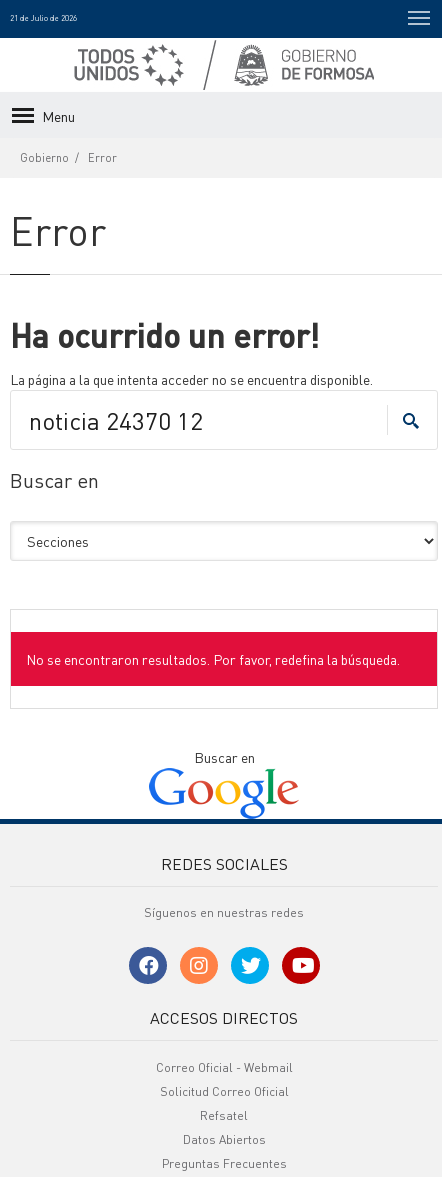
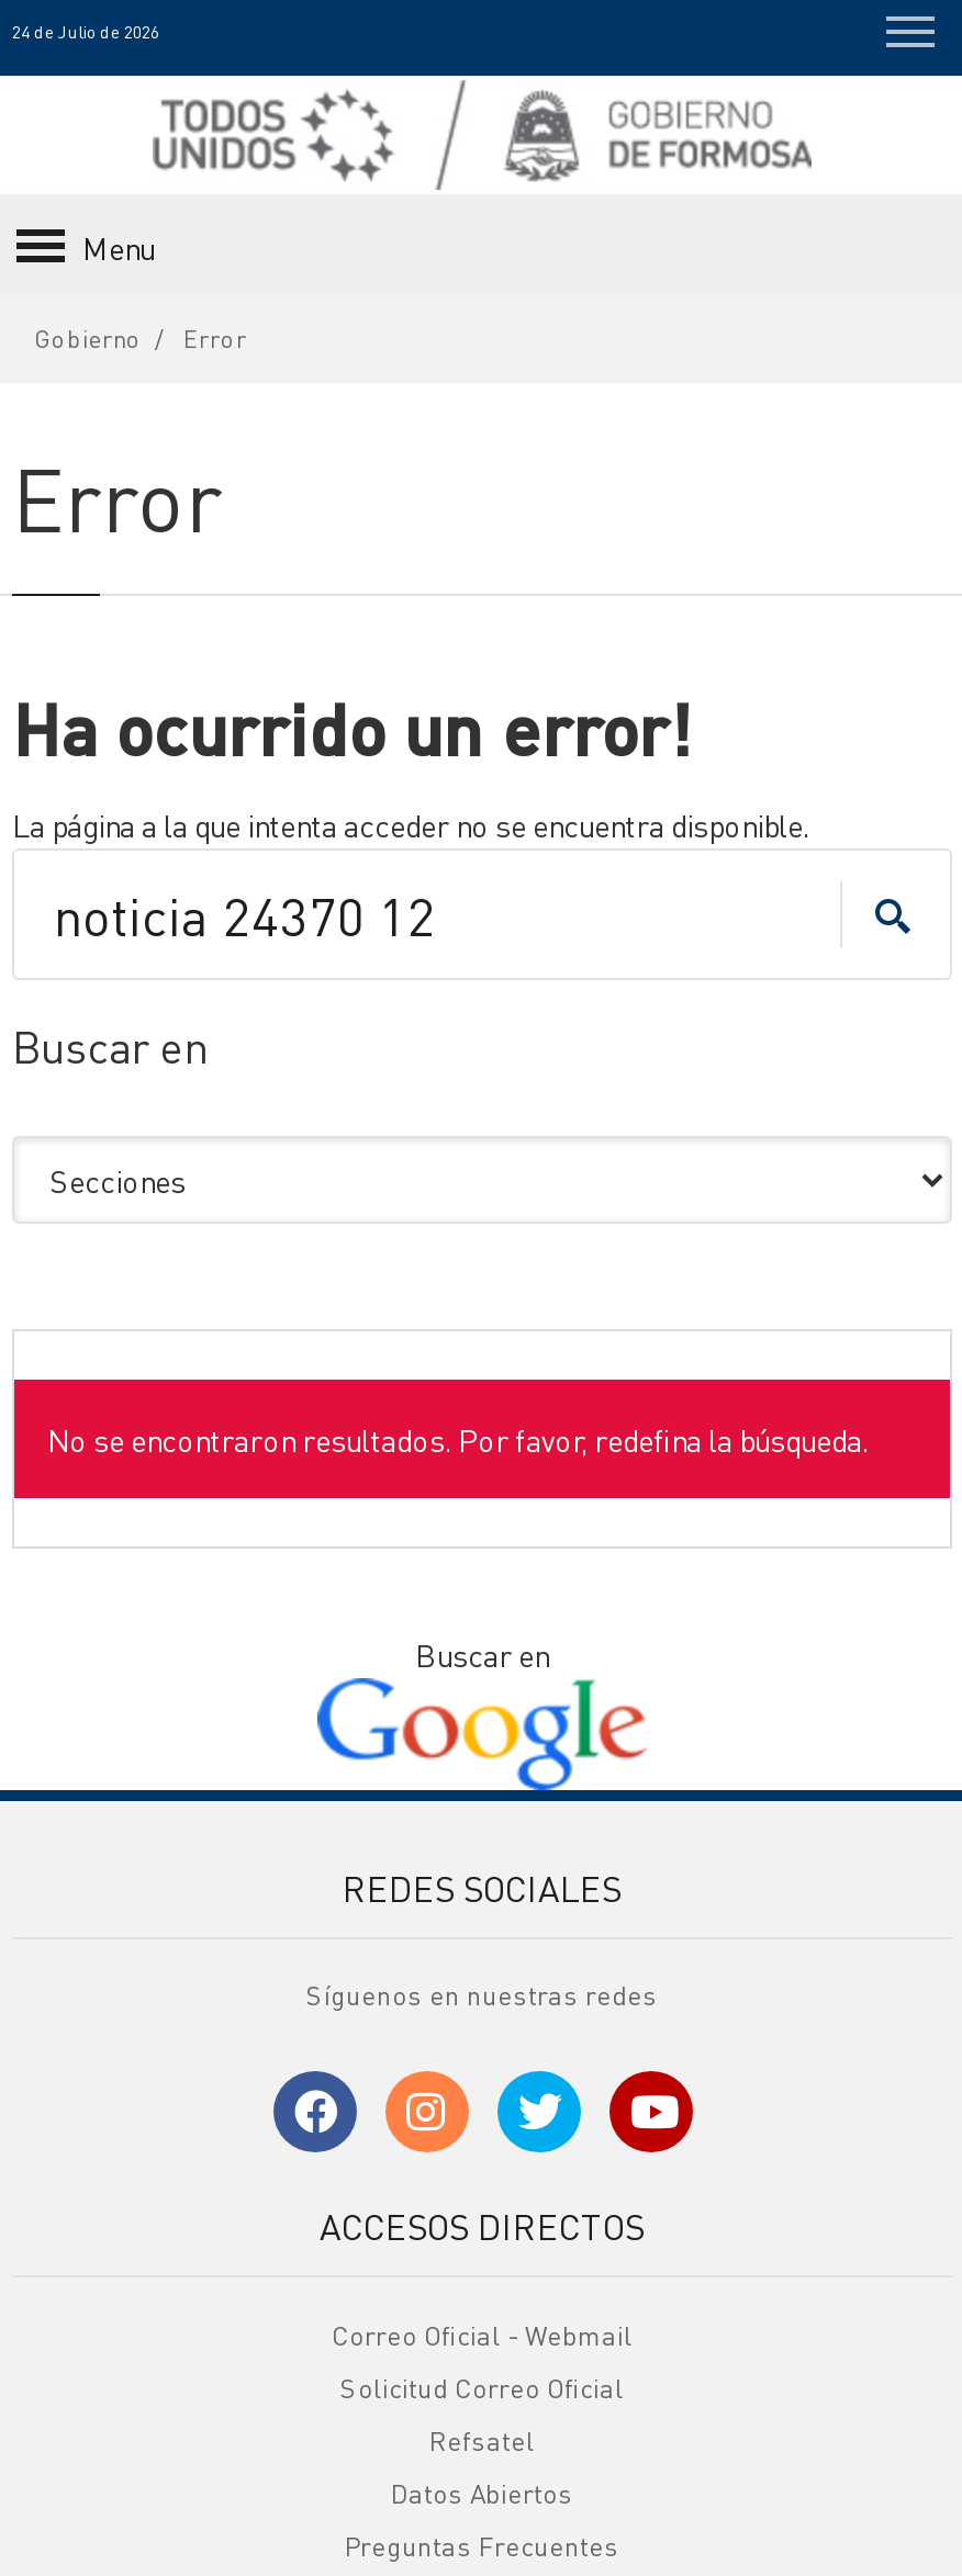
[10,13,77,23] 21 de Julio de 2026 -> [12,21,159,43] 24 de Julio de 2026

